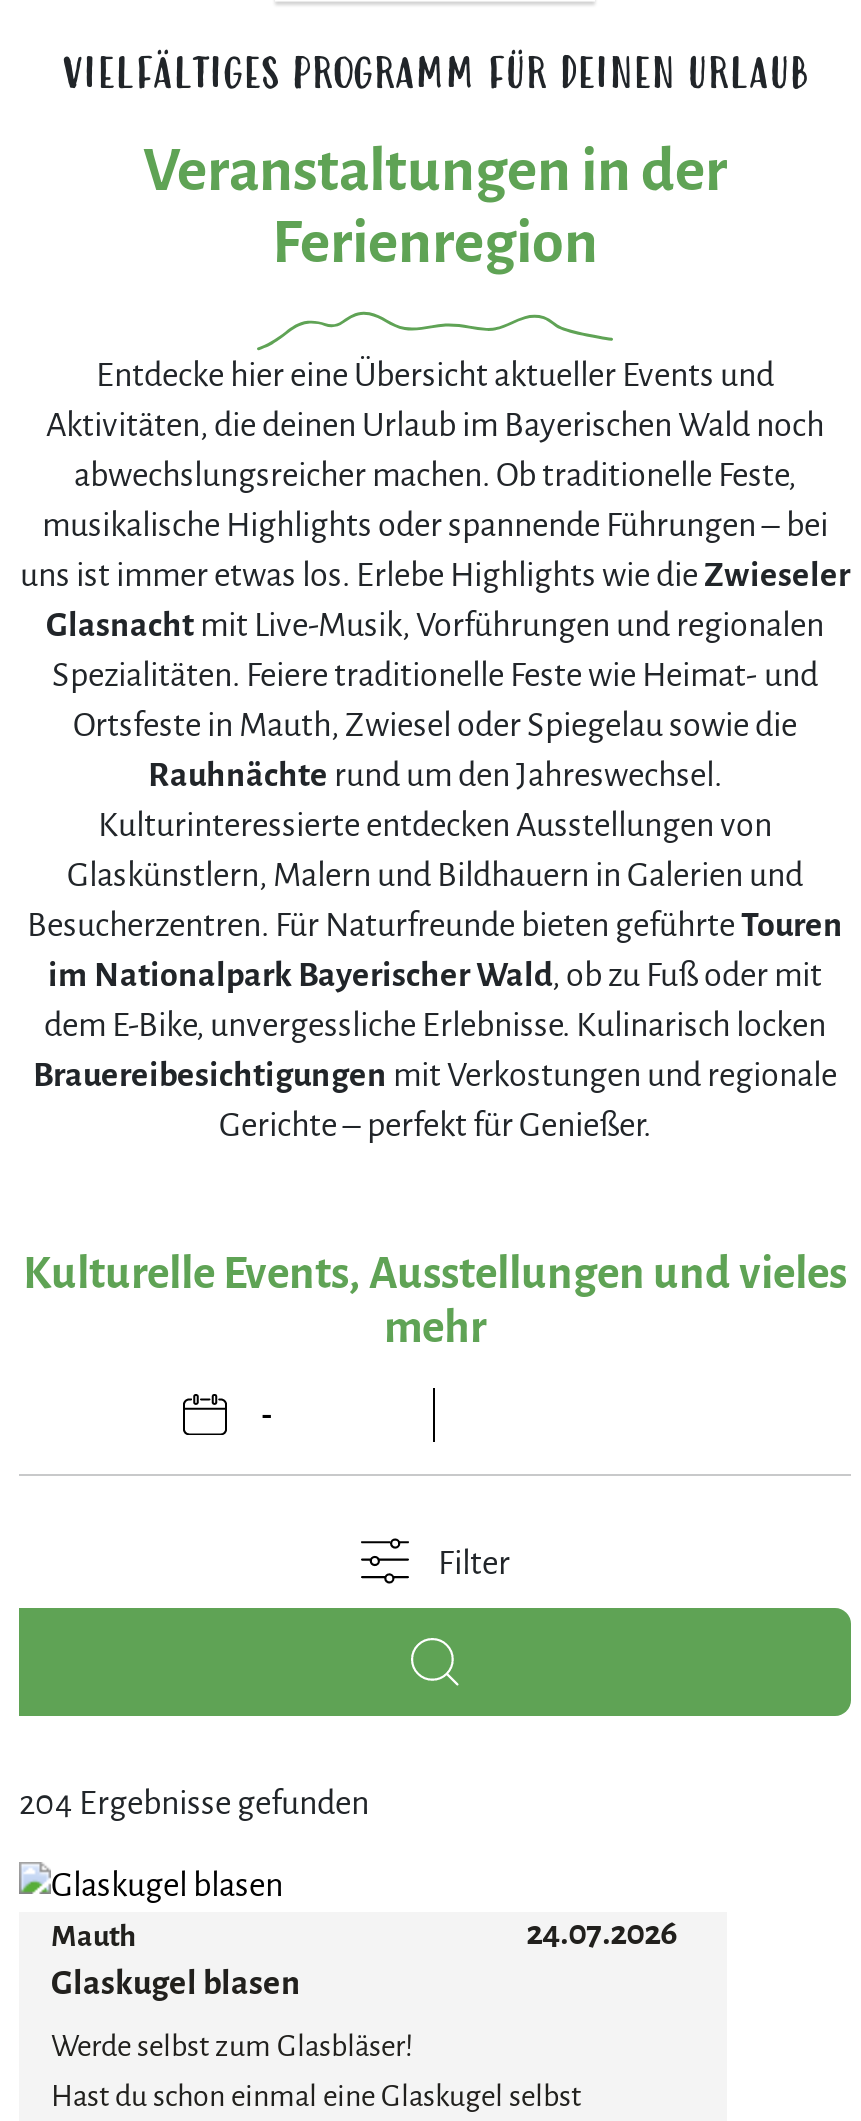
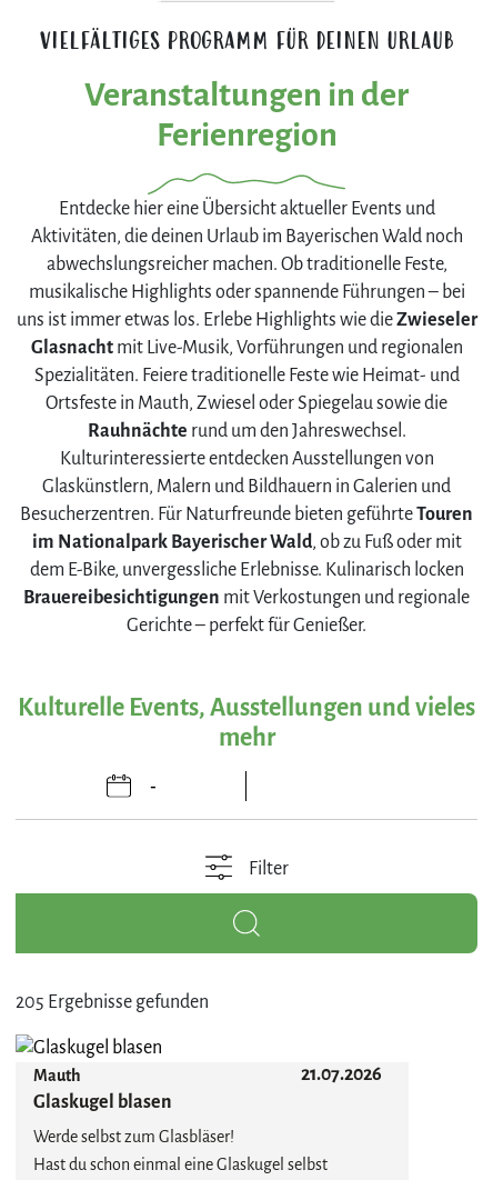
[19,1786,369,1822] 204 Ergebnisse gefunden -> [16,992,209,1012] 205 Ergebnisse gefunden
[526,1916,678,1952] 24.07.2026 -> [300,1065,382,1085] 21.07.2026

